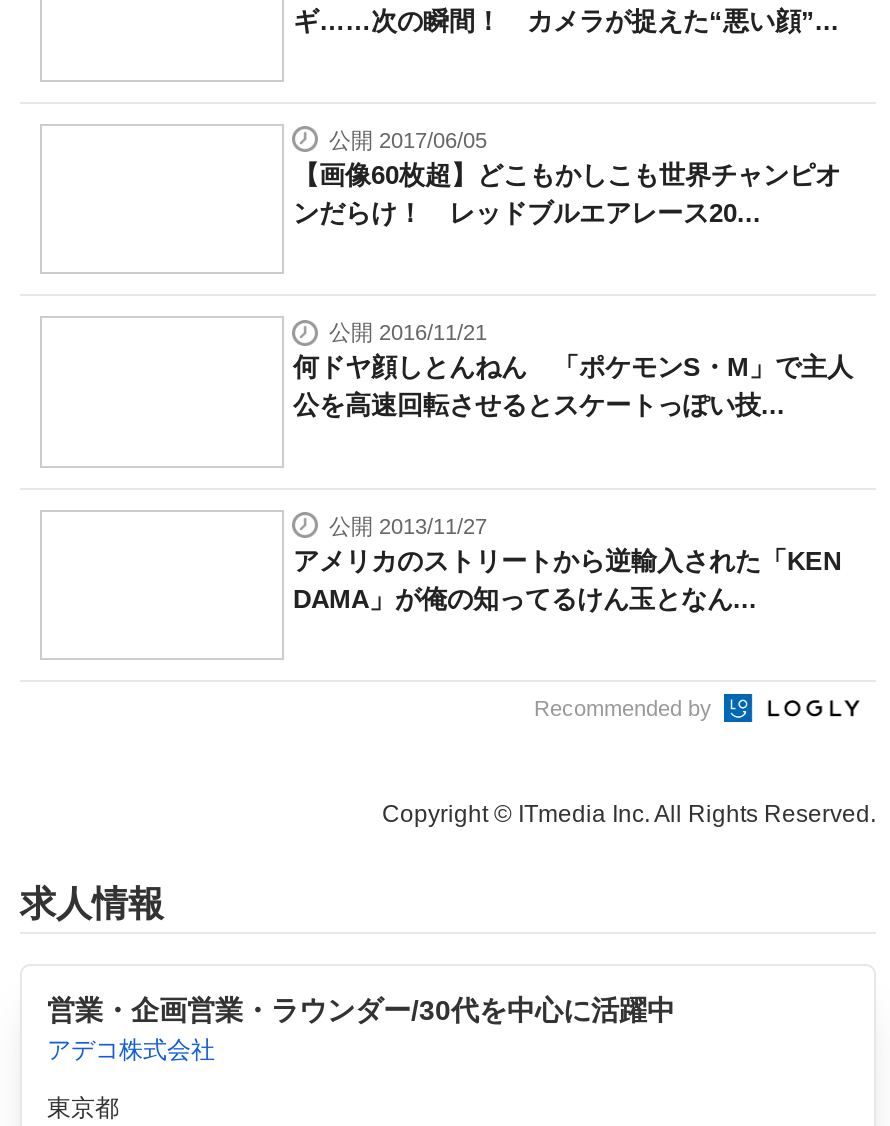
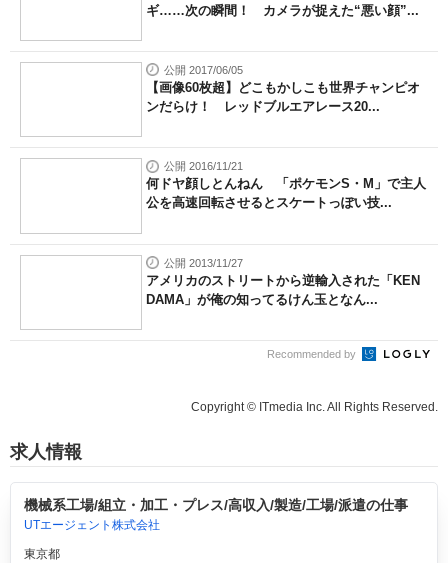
[47,994,675,1064] 営業・企画営業・ラウンダー/30代を中心に活躍中 | アデコ株式会社 -> [23,497,407,532] 機械系工場/組立・加工・プレス/高収入/製造/工場/派遣の仕事 | UTエージェント株式会社

